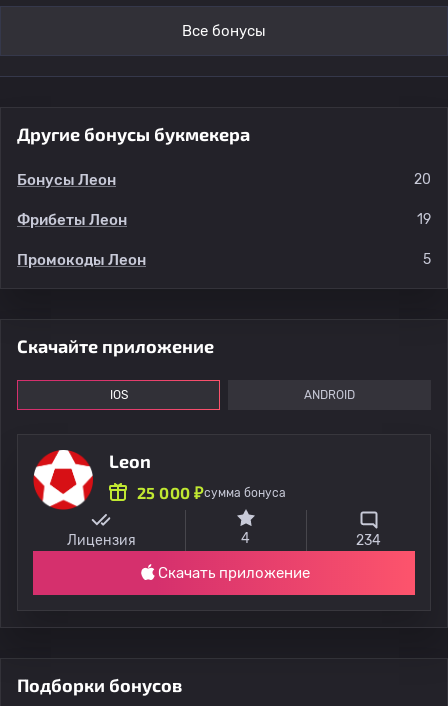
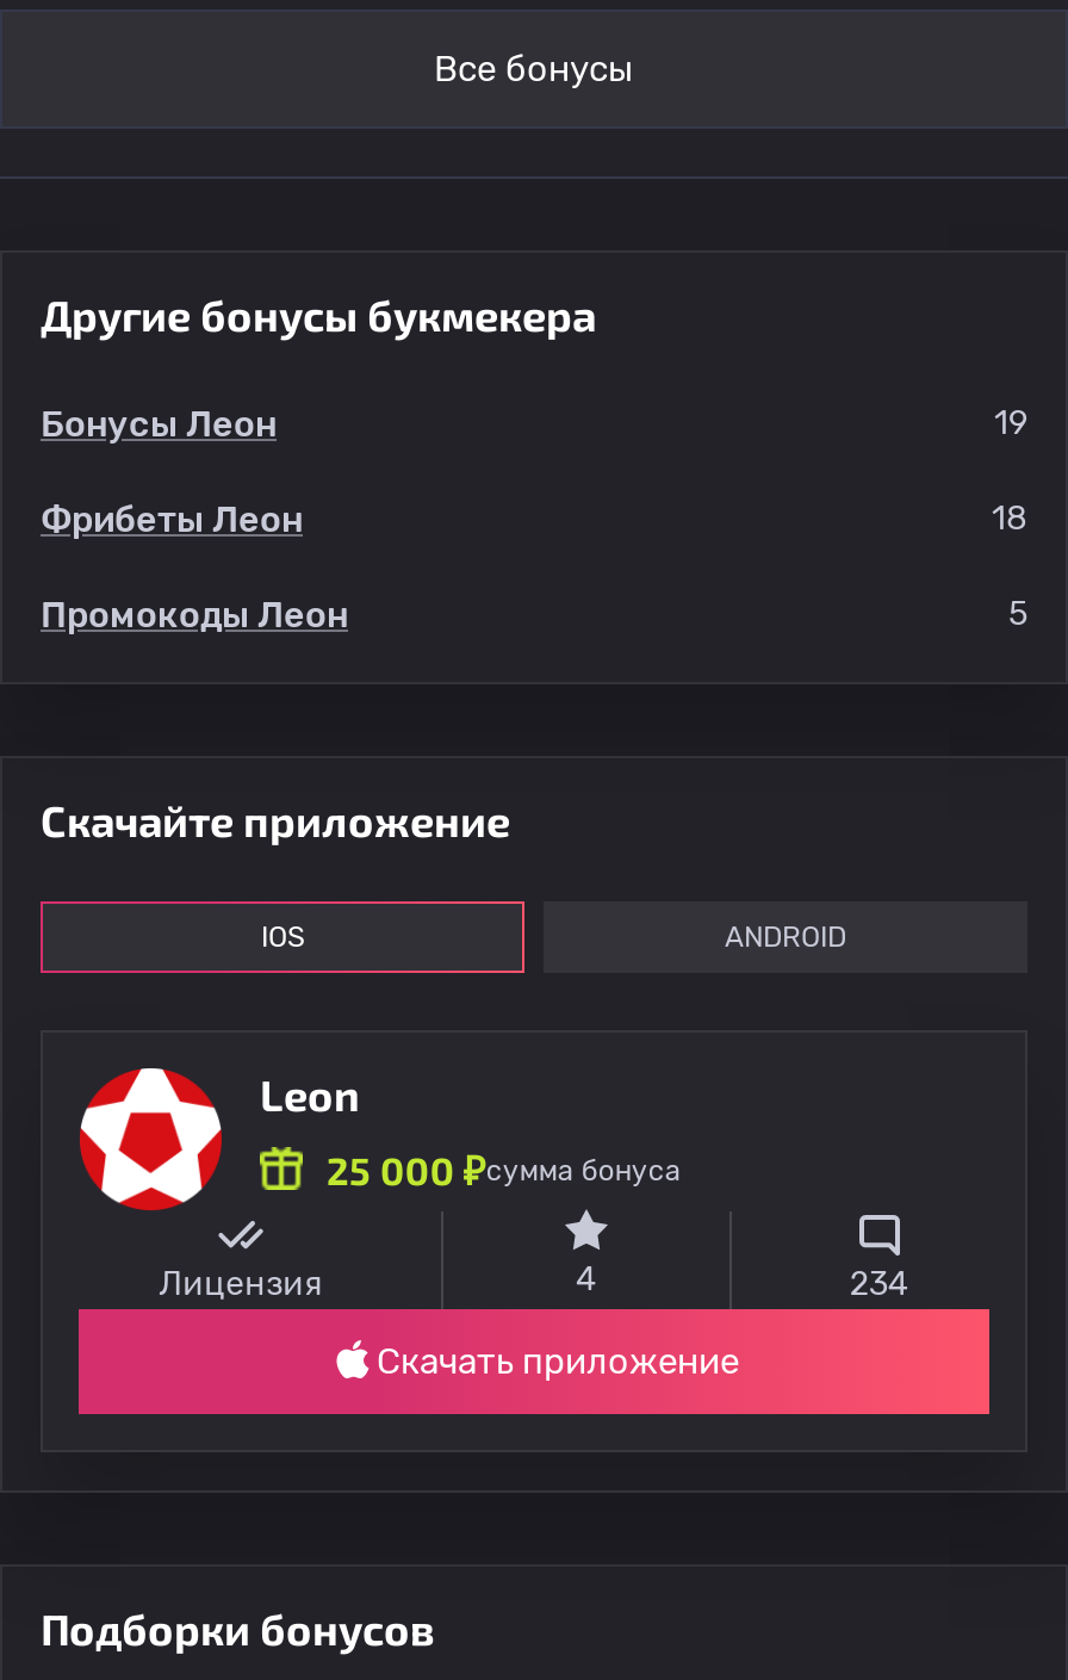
[414,171,431,188] 20 -> [994,404,1027,445] 19
[417,211,431,228] 19 -> [992,500,1027,540] 18

